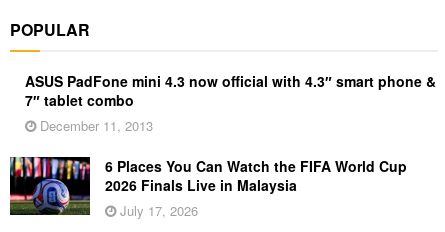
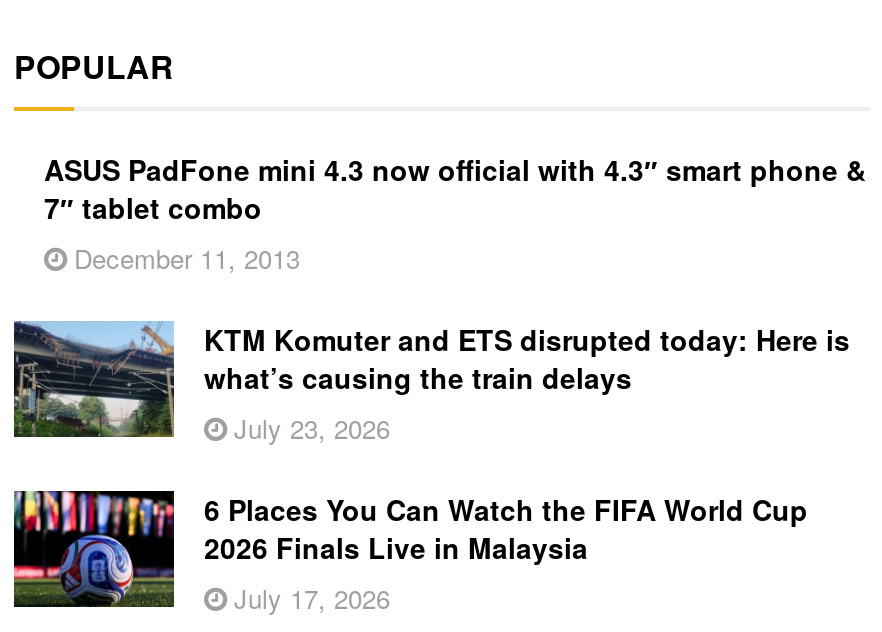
none -> [12,320,850,448] [image] | KTM Komuter and ETS disrupted today: Here is | what’s causing the train delays | July 23, 2026

